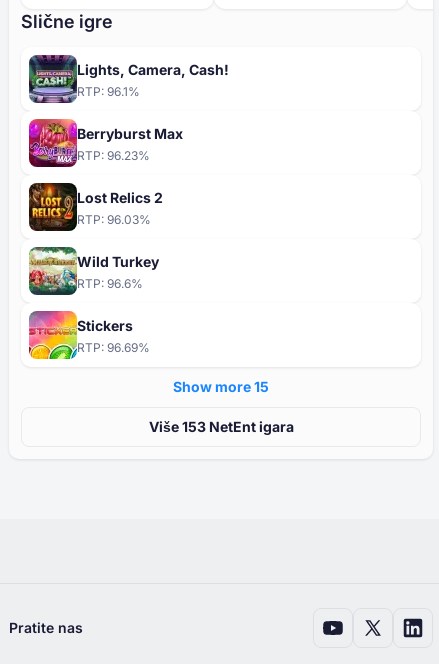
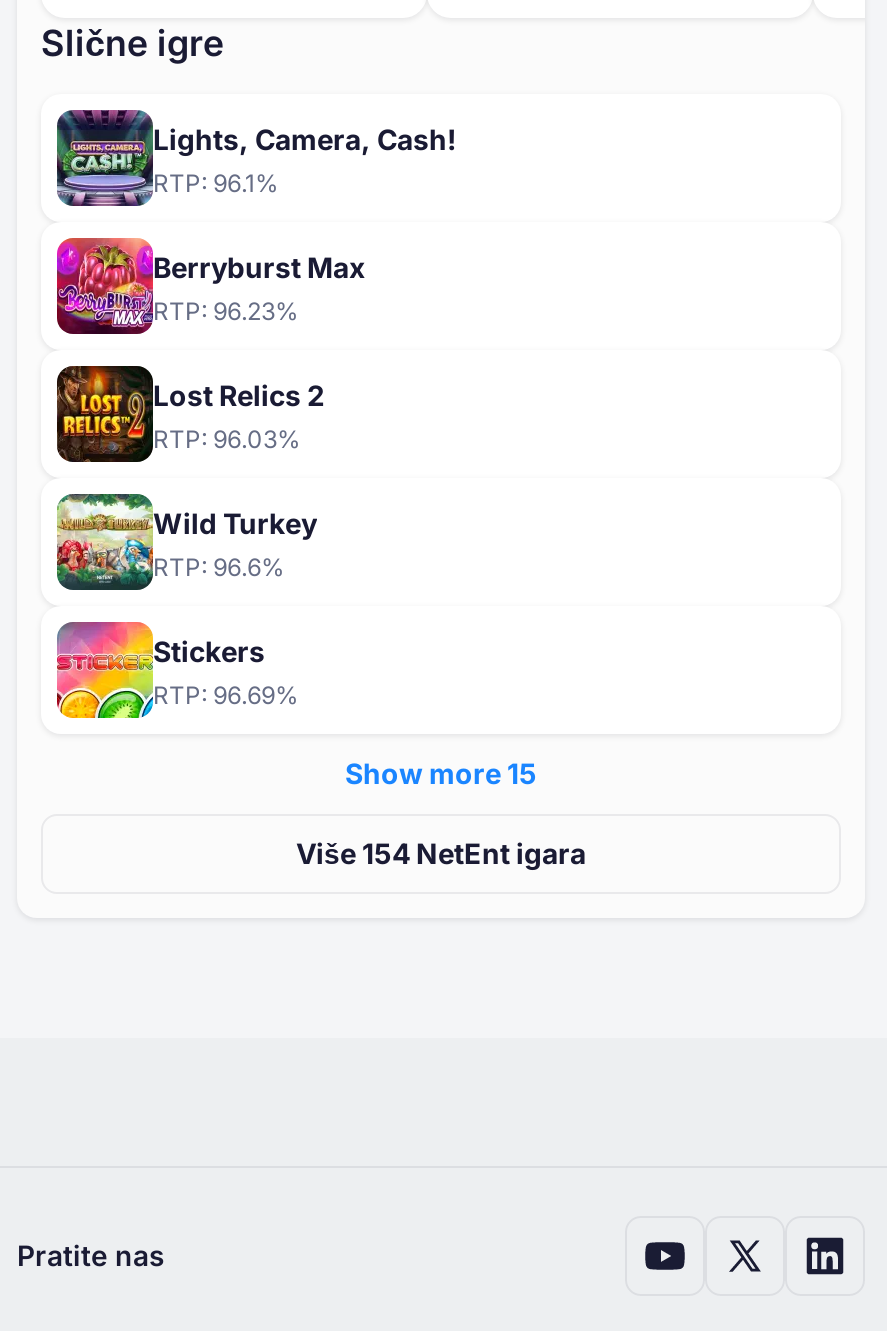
[148,418,293,435] Više 153 NetEnt igara -> [296,837,586,871] Više 154 NetEnt igara

